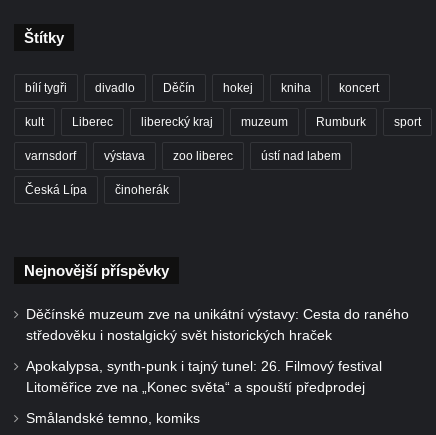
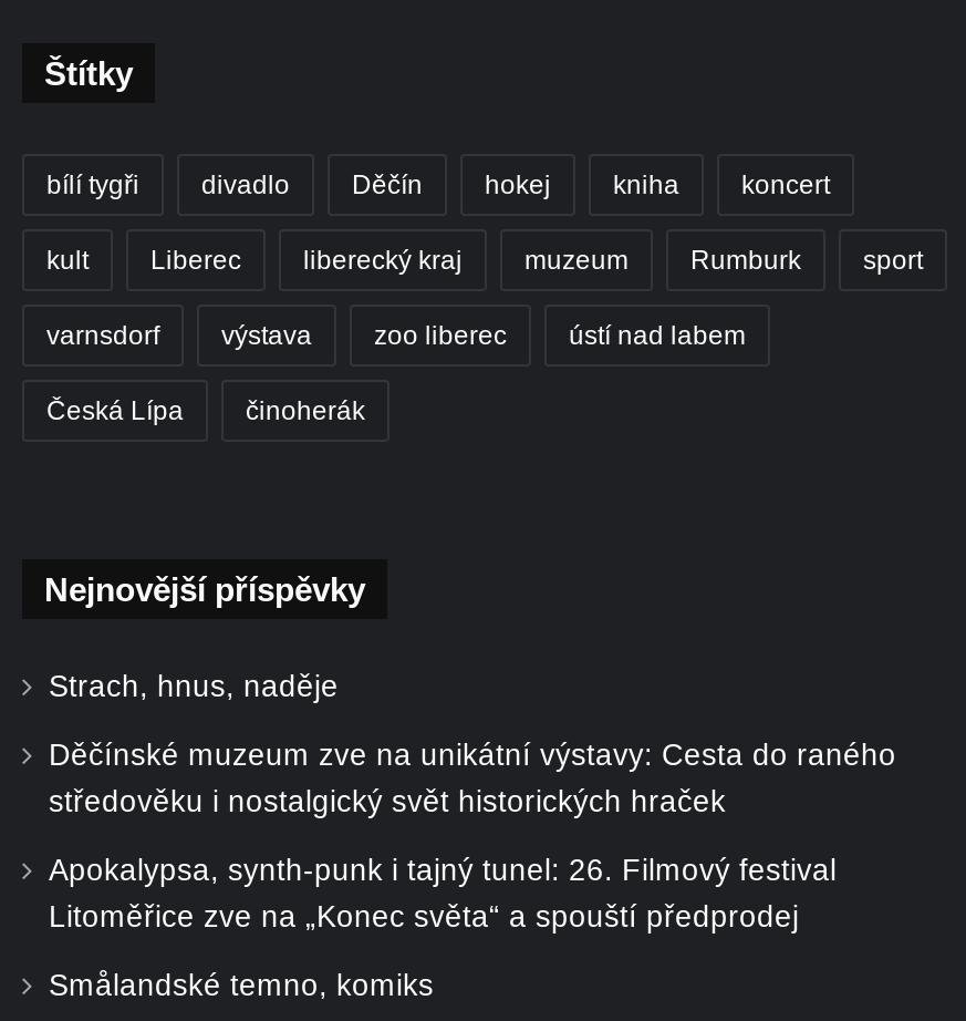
none -> [49,671,339,704] Strach, hnus, naděje

